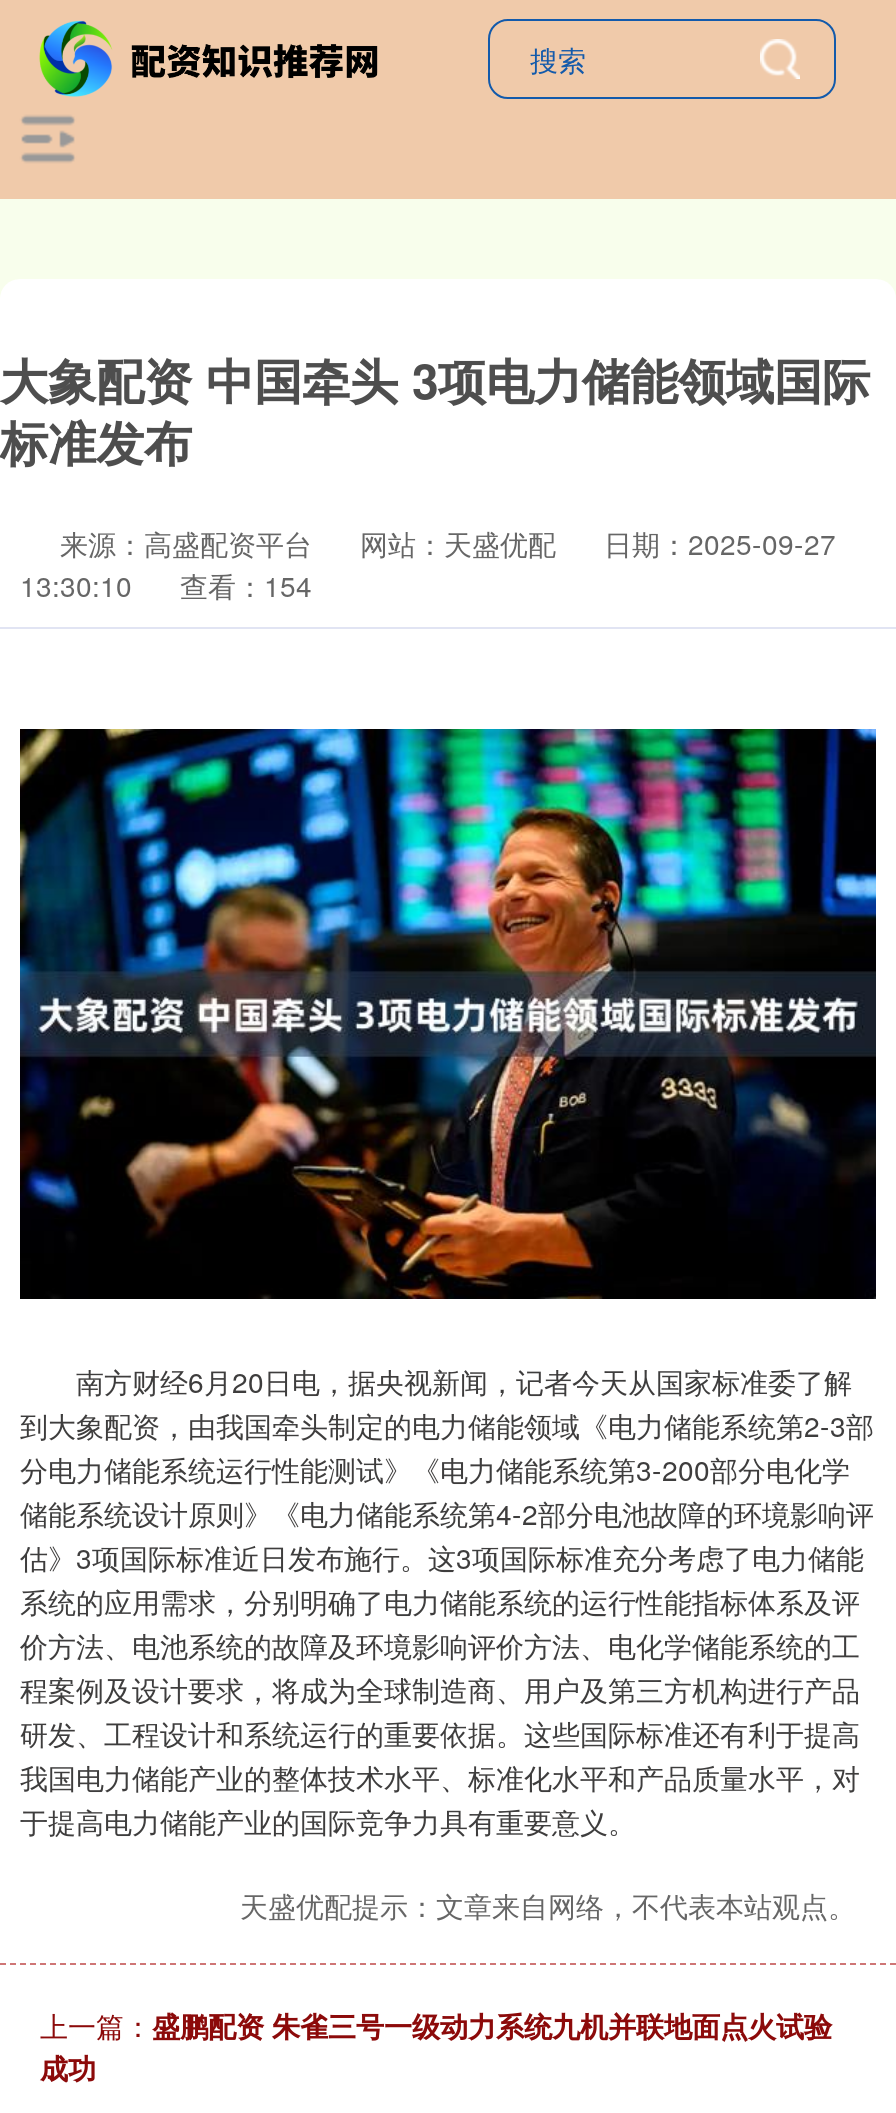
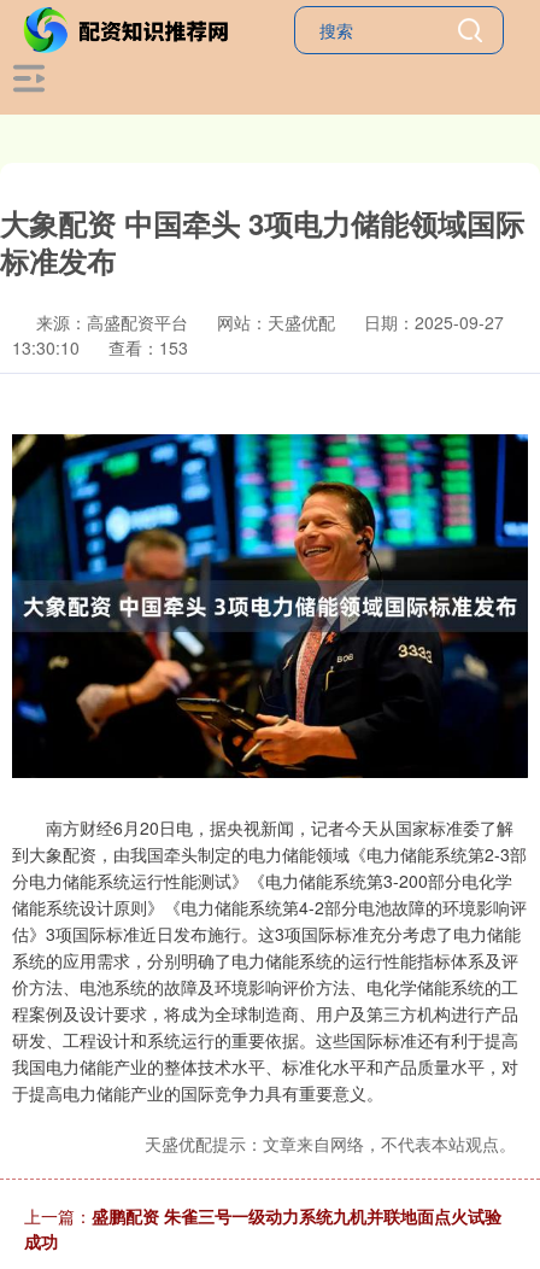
[20,565,312,605] 13:30:10 查看：154 -> [12,335,188,359] 13:30:10 查看：153

